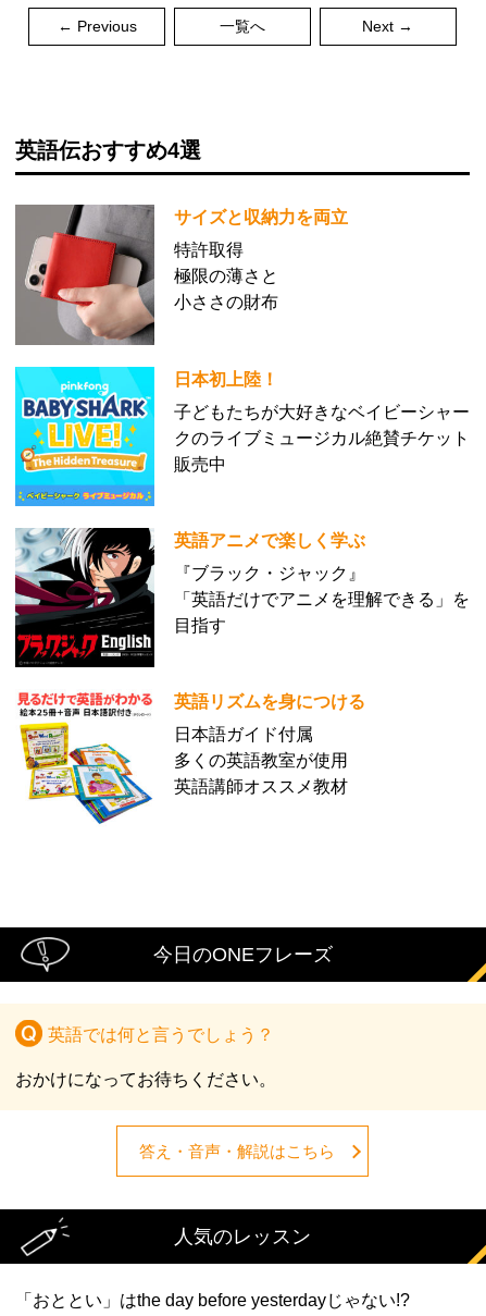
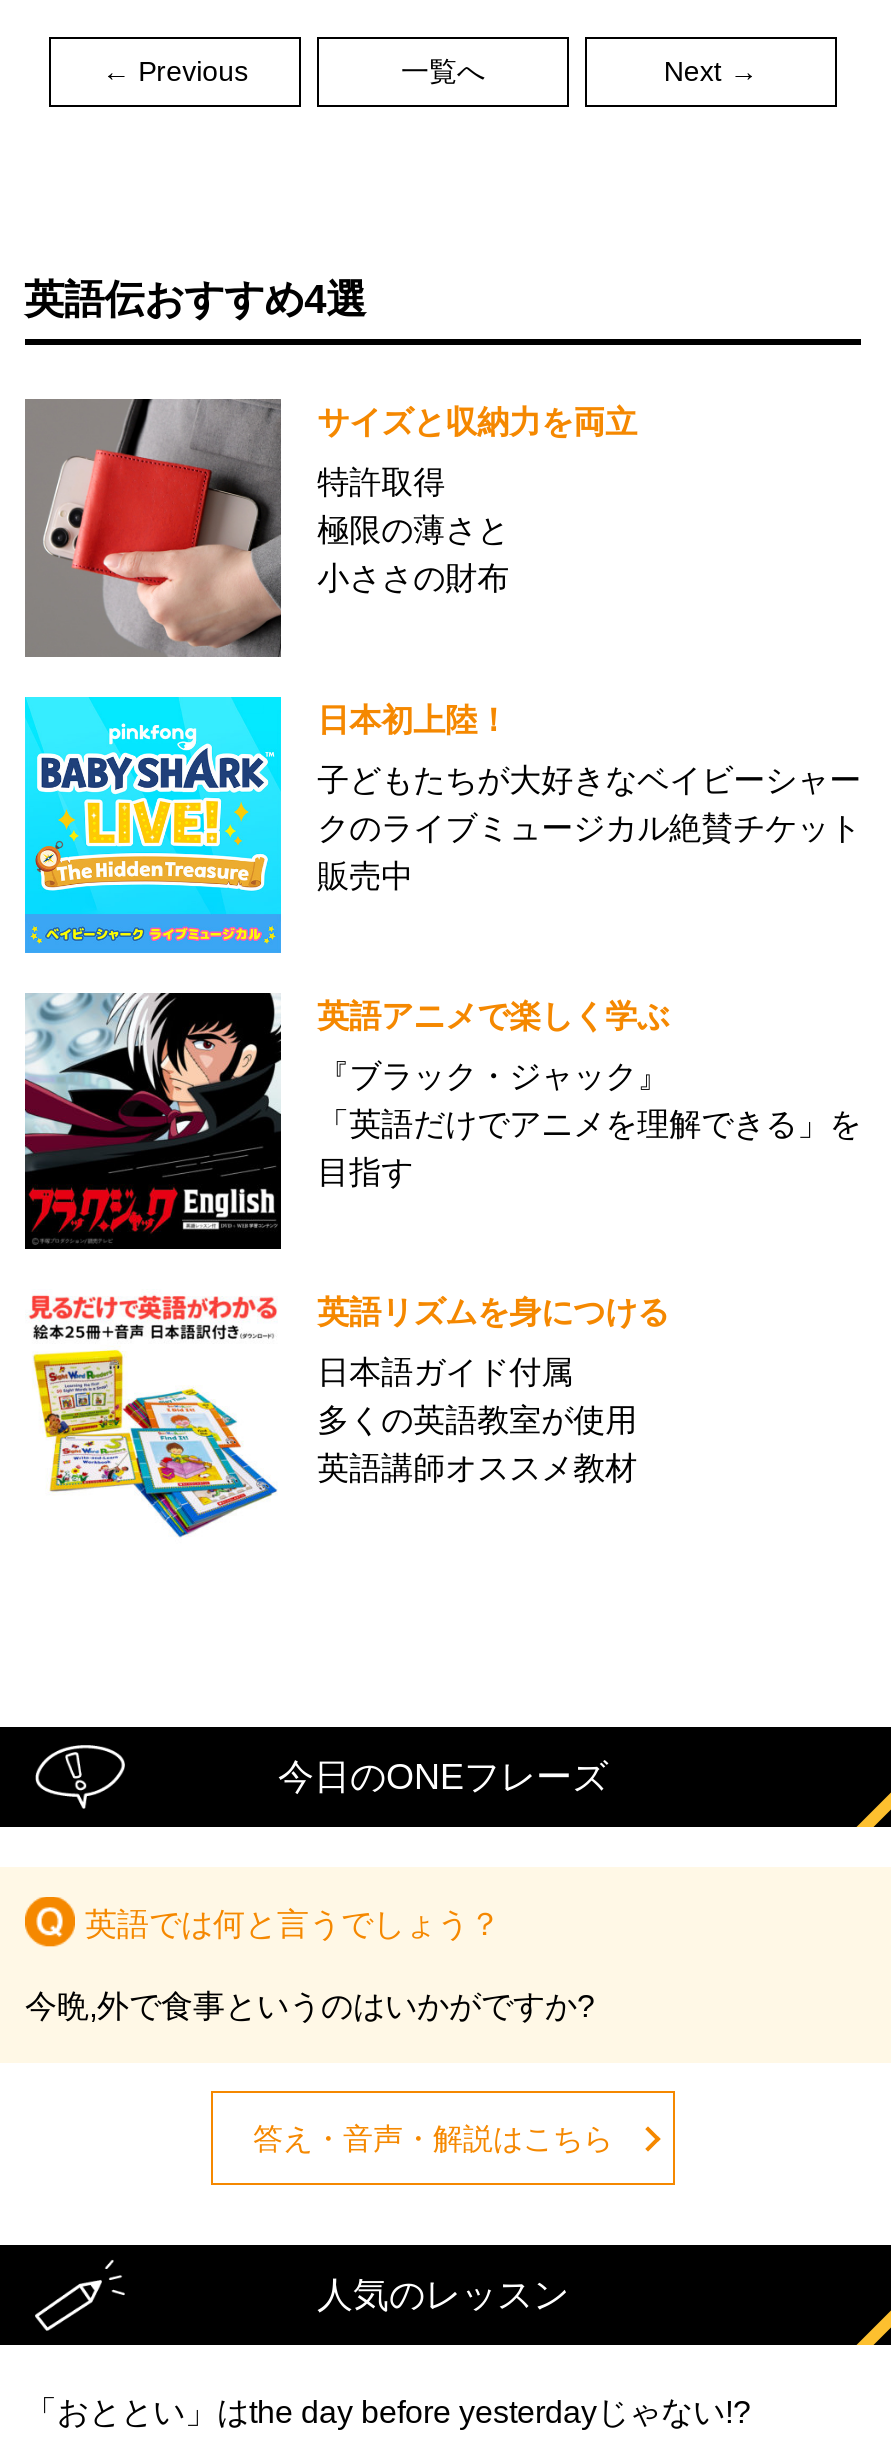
[15,1069,276,1088] おかけになってお待ちください。 -> [25,1988,595,2022] 今晩,外で食事というのはいかがですか?

